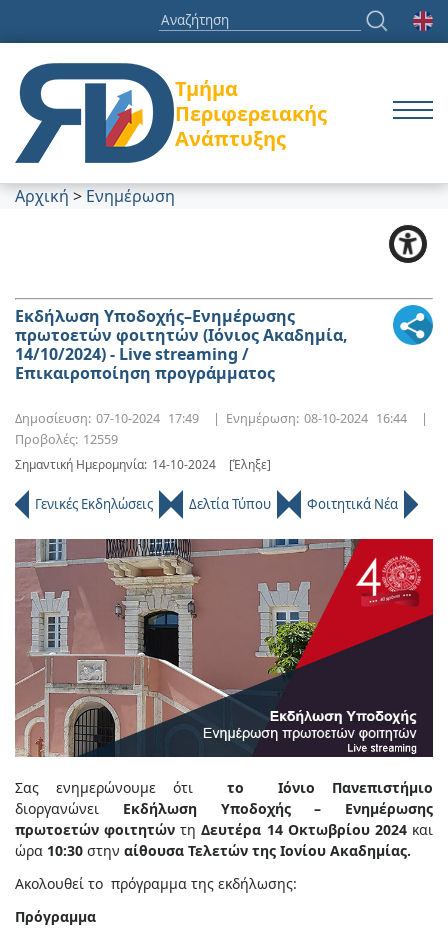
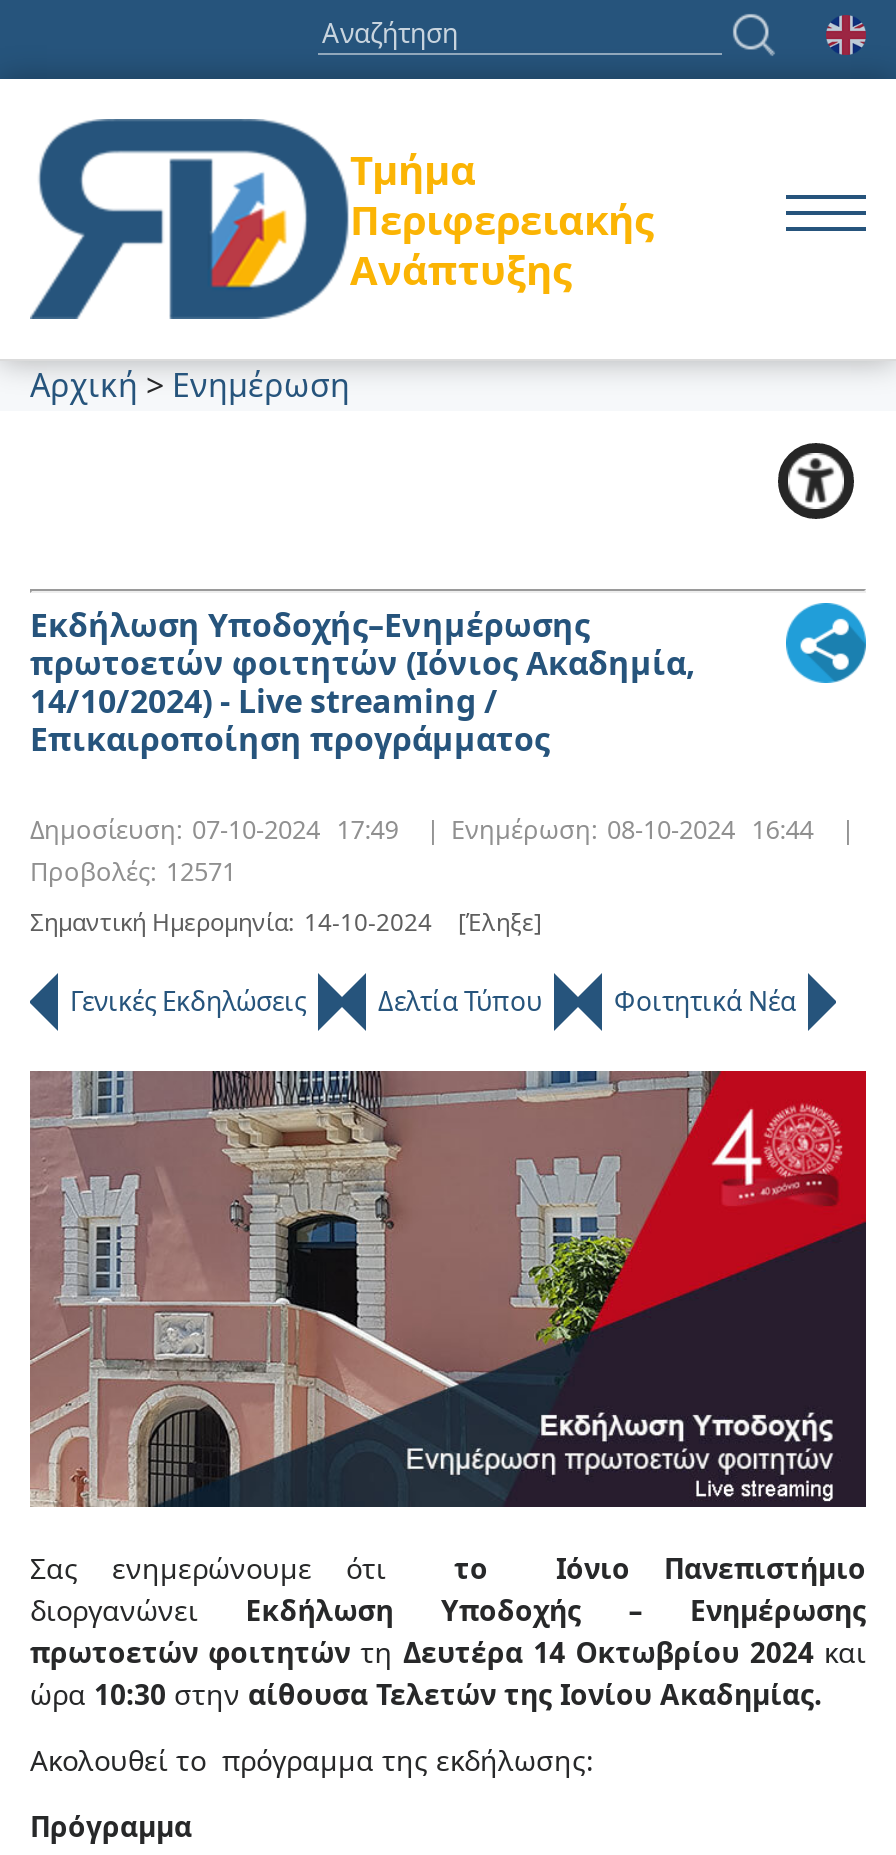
[15,430,118,448] Προβολές: 12559 -> [30,853,236,889] Προβολές: 12571

